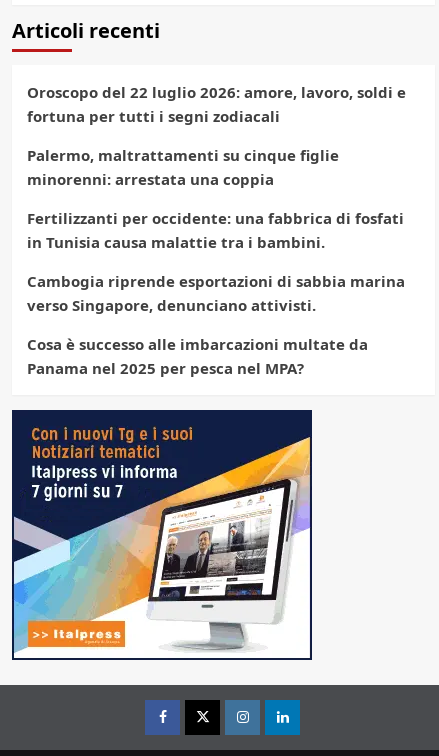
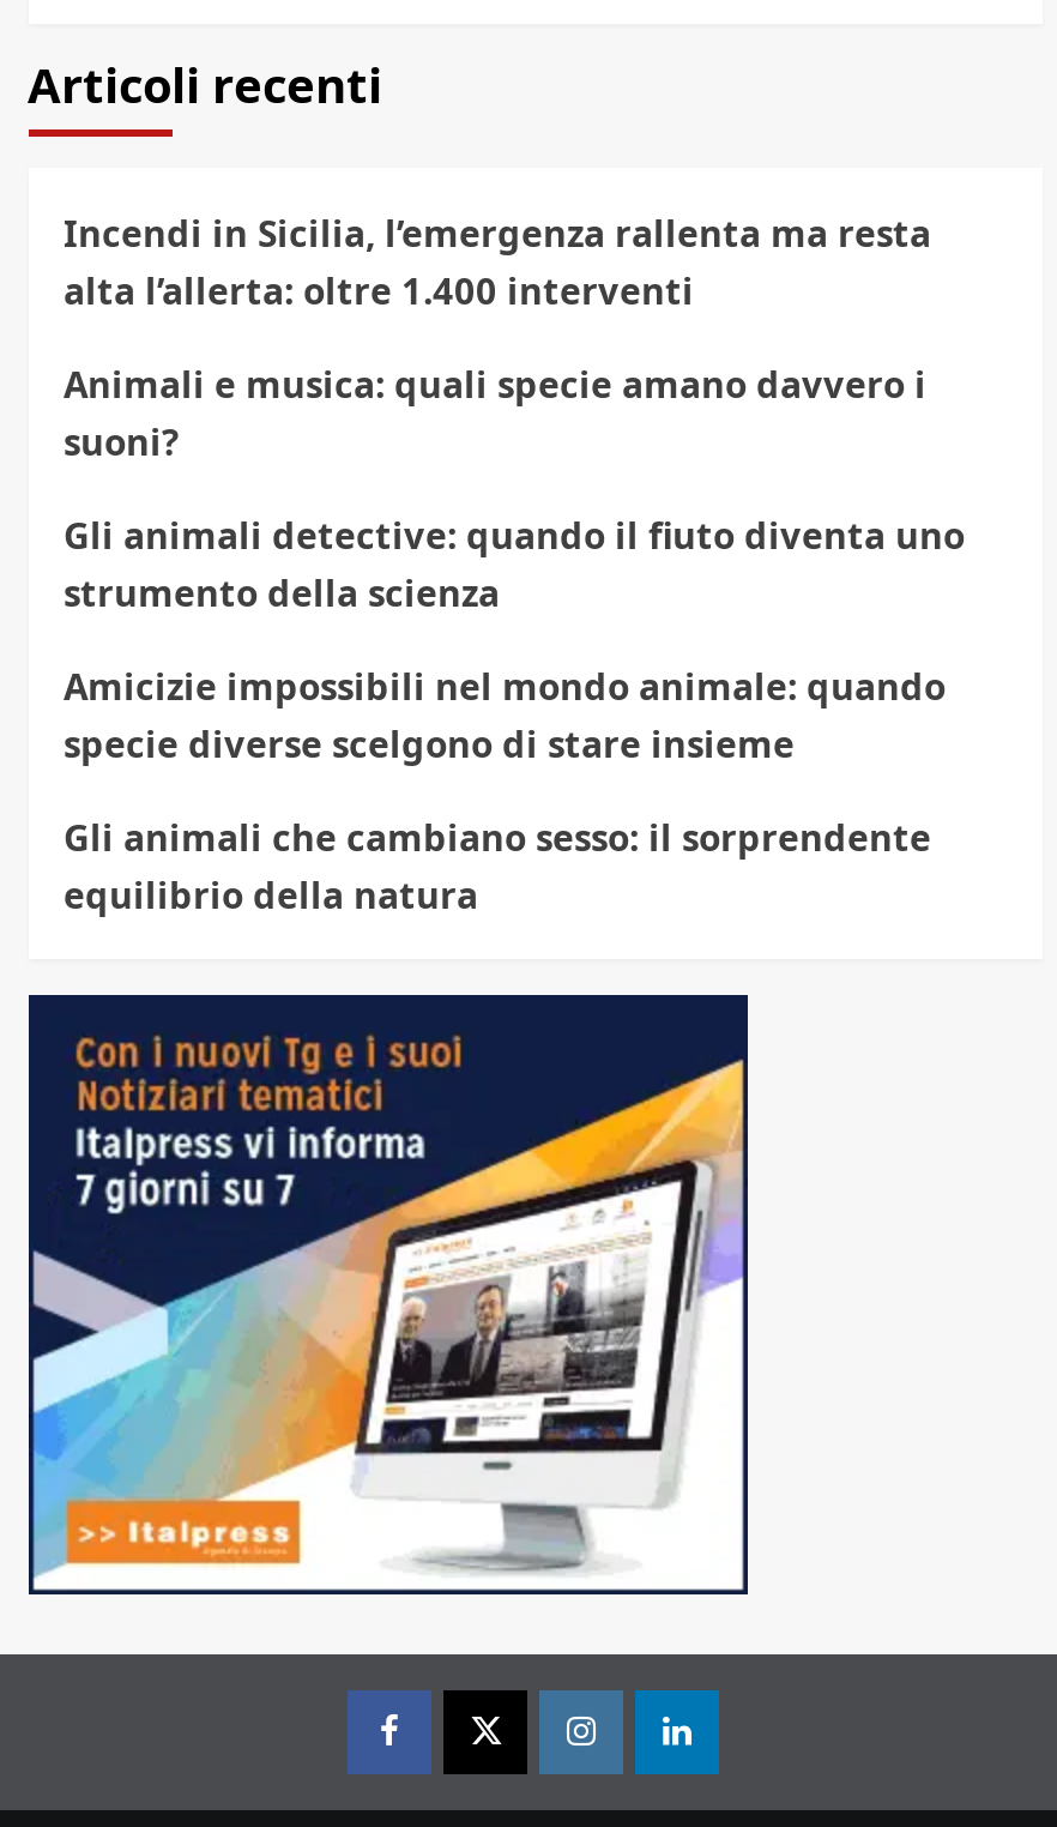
[26,82,405,126] Oroscopo del 22 luglio 2026: amore, lavoro, soldi e | fortuna per tutti i segni zodiacali -> [64,209,931,314] Incendi in Sicilia, l’emergenza rallenta ma resta | alta l’allerta: oltre 1.400 interventi
[26,145,338,189] Palermo, maltrattamenti su cinque figlie | minorenni: arrestata una coppia -> [64,360,926,465] Animali e musica: quali specie amano davvero i | suoni?
[26,208,403,252] Fertilizzanti per occidente: una fabbrica di fosfati | in Tunisia causa malattie tra i bambini. -> [64,511,965,616] Gli animali detective: quando il fiuto diventa uno | strumento della scienza
[26,271,404,315] Cambogia riprende esportazioni di sabbia marina | verso Singapore, denunciano attivisti. -> [64,662,946,767] Amicizie impossibili nel mondo animale: quando | specie diverse scelgono di stare insieme
[26,334,367,378] Cosa è successo alle imbarcazioni multate da | Panama nel 2025 per pesca nel MPA? -> [64,813,931,918] Gli animali che cambiano sesso: il sorprendente | equilibrio della natura

